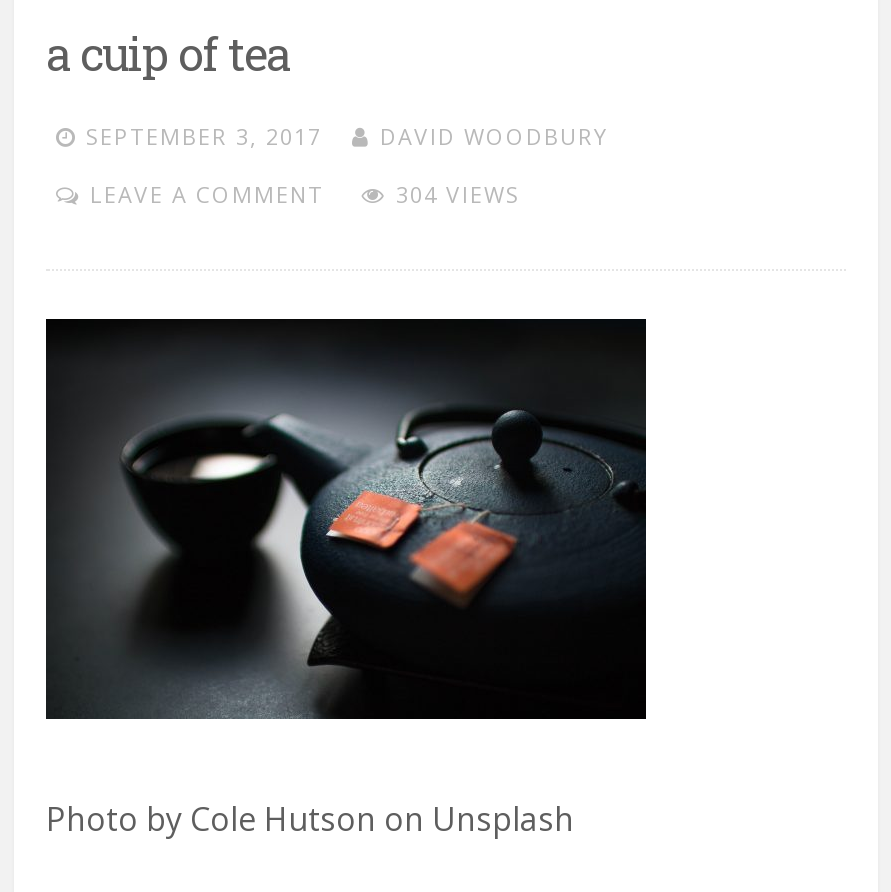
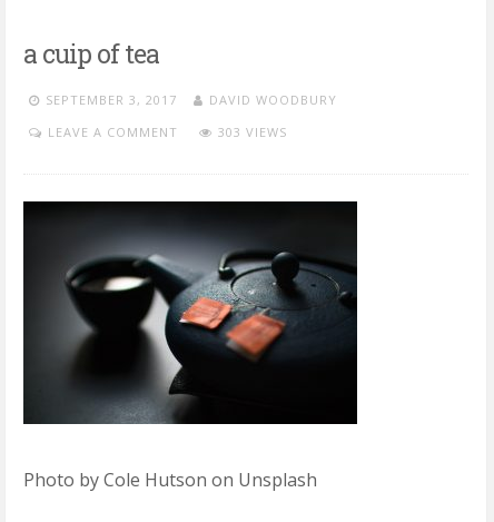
[396,178,520,208] 304 VIEWS -> [218,123,287,140] 303 VIEWS

